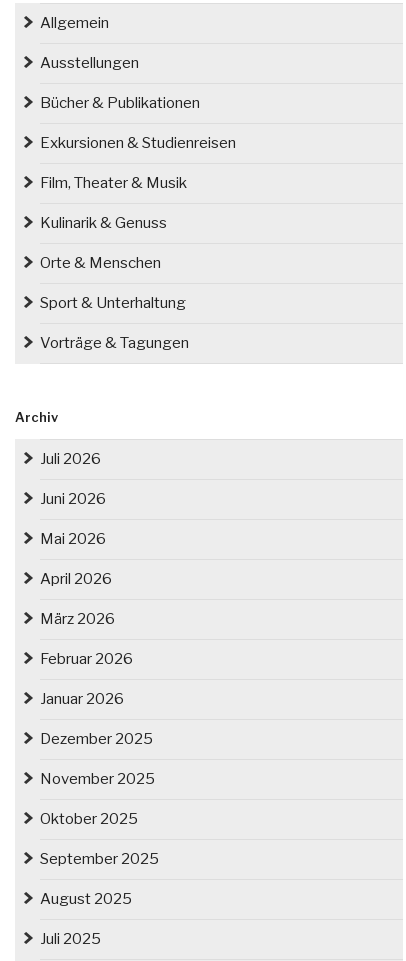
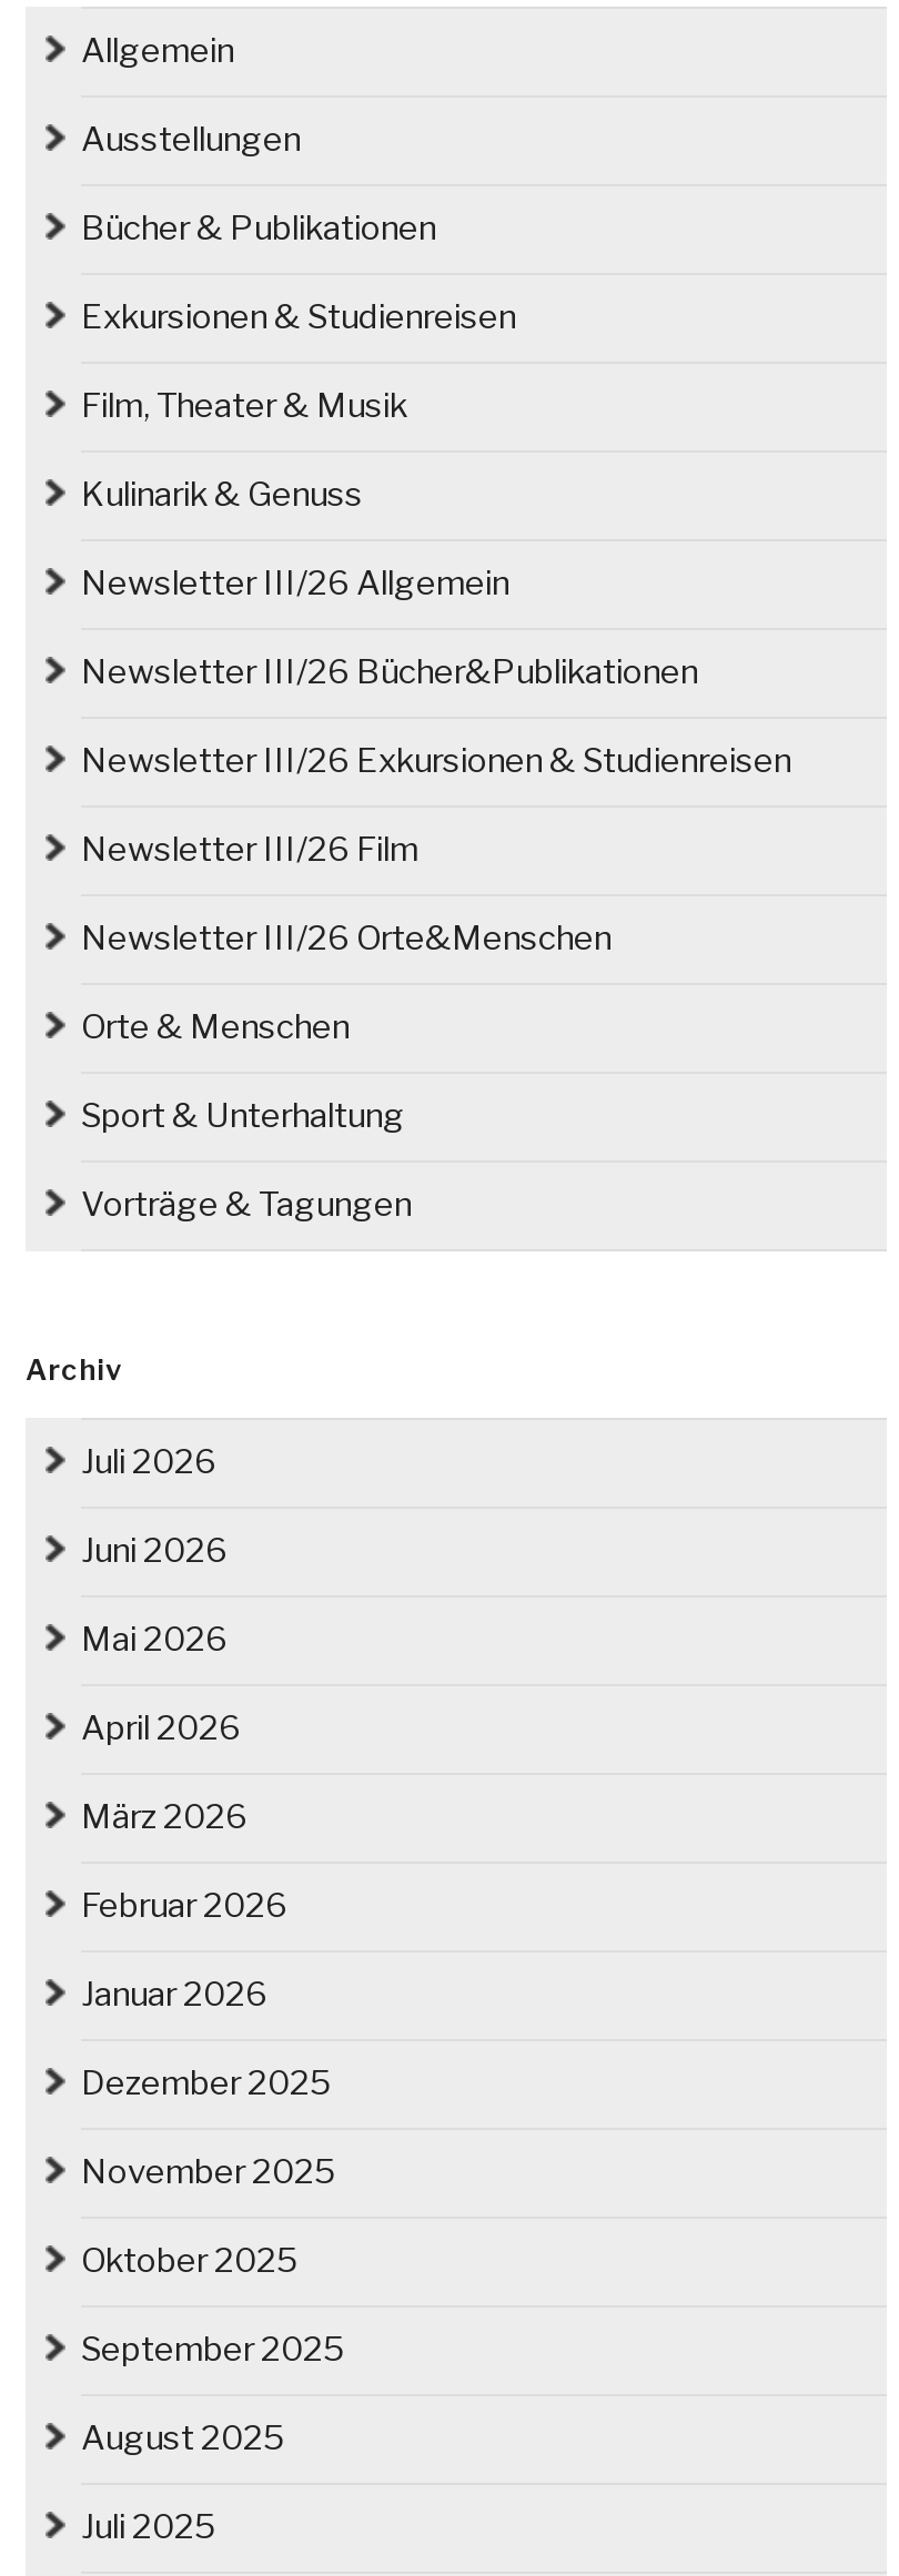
none -> [81,564,791,959] Newsletter III/26 Allgemein | Newsletter III/26 Bücher&Publikationen | Newsletter III/26 Exkursionen & Studienreisen | Newsletter III/26 Film | Newsletter III/26 Orte&Menschen

